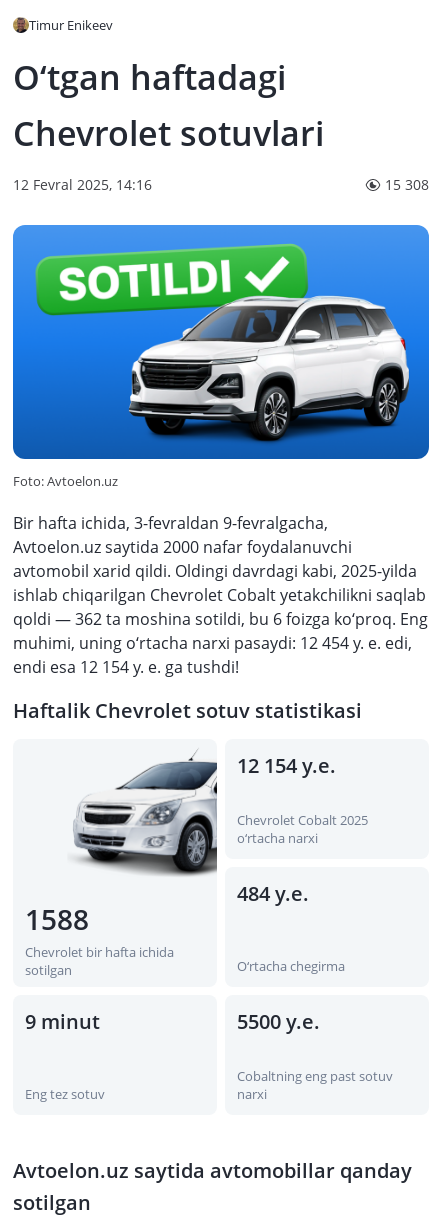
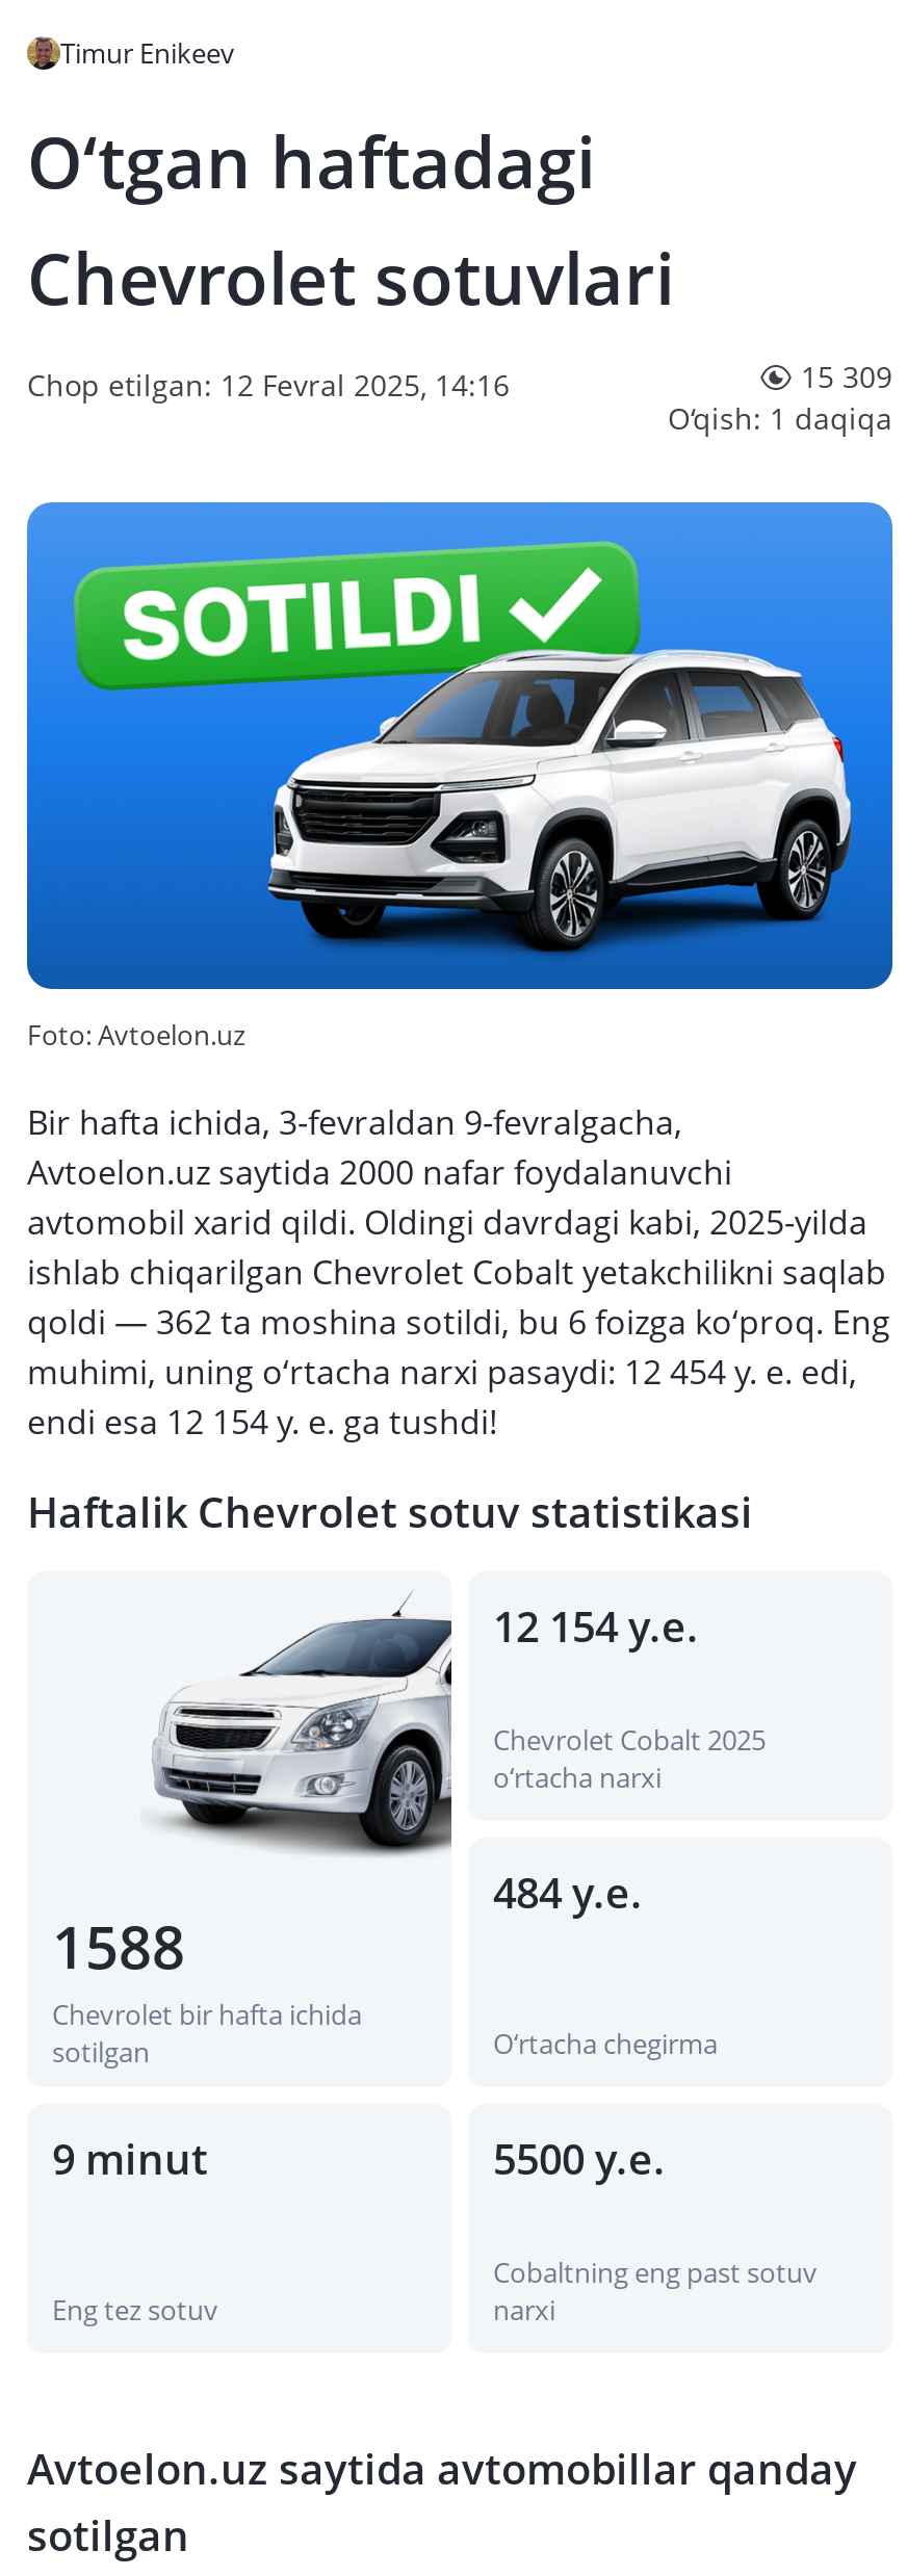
[13,175,429,194] 12 Fevral 2025, 14:16 | 15 308 -> [27,357,892,438] Chop etilgan: 12 Fevral 2025, 14:16 | 15 309 | O‘qish: 1 daqiqa

